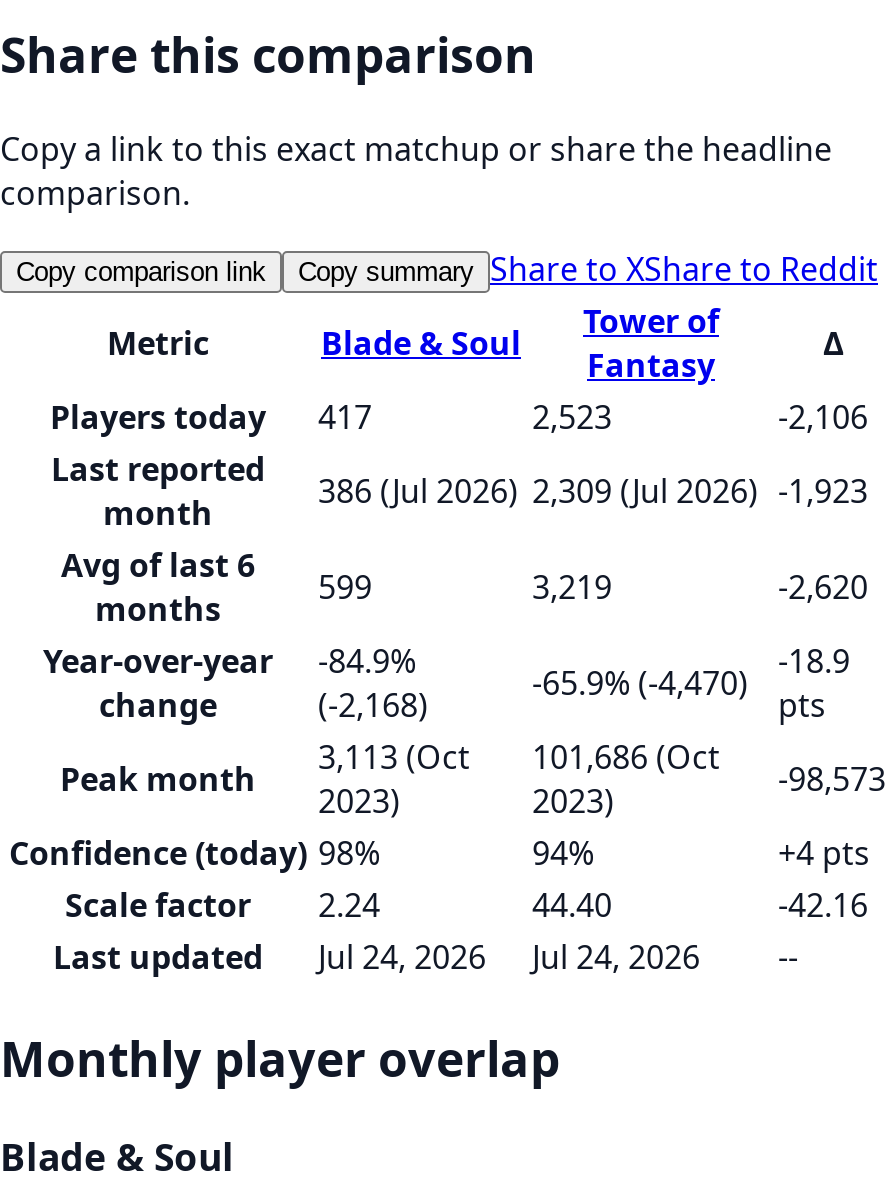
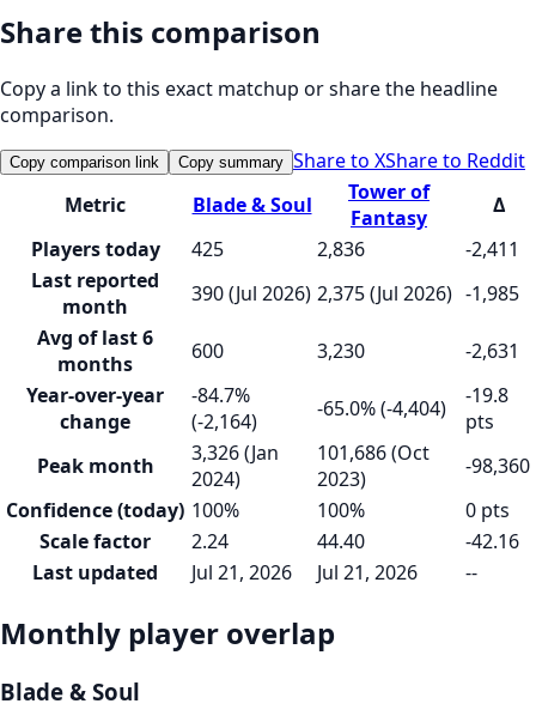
[50,394,372,438] Players today 417 -> [31,236,224,262] Players today 425
[532,394,612,438] 2,523 -> [317,236,365,262] 2,836
[778,394,868,438] -2,106 -> [465,236,519,262] -2,411
[51,446,868,512] Last reported 386 (Jul 2026) 2,309 (Jul 2026) -1,923 -> [31,267,519,306] Last reported 390 (Jul 2026) 2,375 (Jul 2026) -1,985
[61,542,372,608] Avg of last 6 599 -> [37,324,224,364] Avg of last 6 600
[532,564,612,608] 3,219 -> [317,337,365,364] 3,230
[778,564,868,608] -2,620 -> [465,337,519,364] -2,631
[43,638,416,682] Year-over-year -84.9% -> [26,382,250,408] Year-over-year -84.7%
[778,638,850,682] -18.9 -> [465,382,508,408] -19.8
[532,660,748,704] -65.9% (-4,470) -> [317,395,446,421] -65.0% (-4,404)
[318,682,428,726] (-2,168) -> [191,408,257,434] (-2,164)
[318,734,470,822] 3,113 (Oct | 2023) -> [191,439,279,492] 3,326 (Jan | 2024)
[778,756,886,800] -98,573 -> [465,452,530,479] -98,360
[9,830,380,874] Confidence (today) 98% -> [6,497,239,523] Confidence (today) 100%
[532,830,594,874] 94% -> [317,497,365,523] 100%
[778,830,870,874] +4 pts -> [465,497,510,523] 0 pts
[318,934,486,978] Jul 24, 2026 -> [191,559,292,585] Jul 21, 2026
[532,934,700,978] Jul 24, 2026 -> [317,559,418,585] Jul 21, 2026

